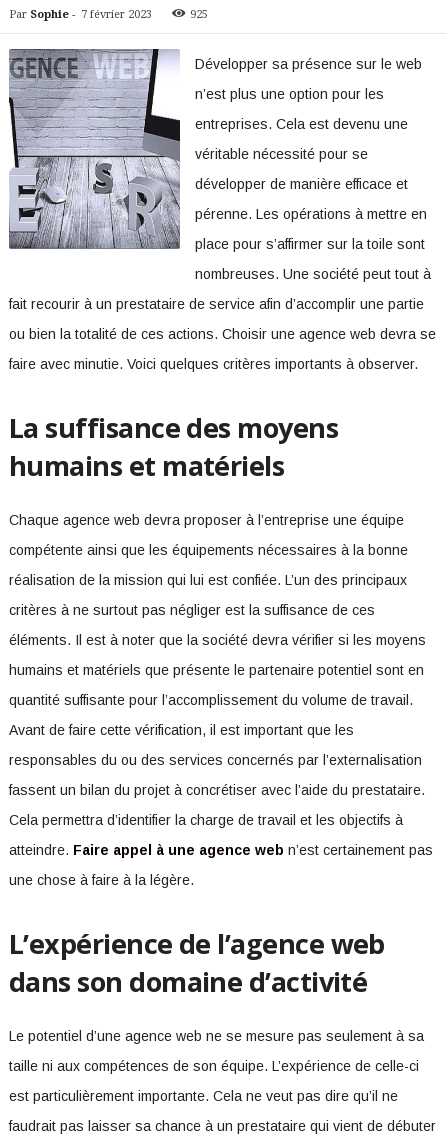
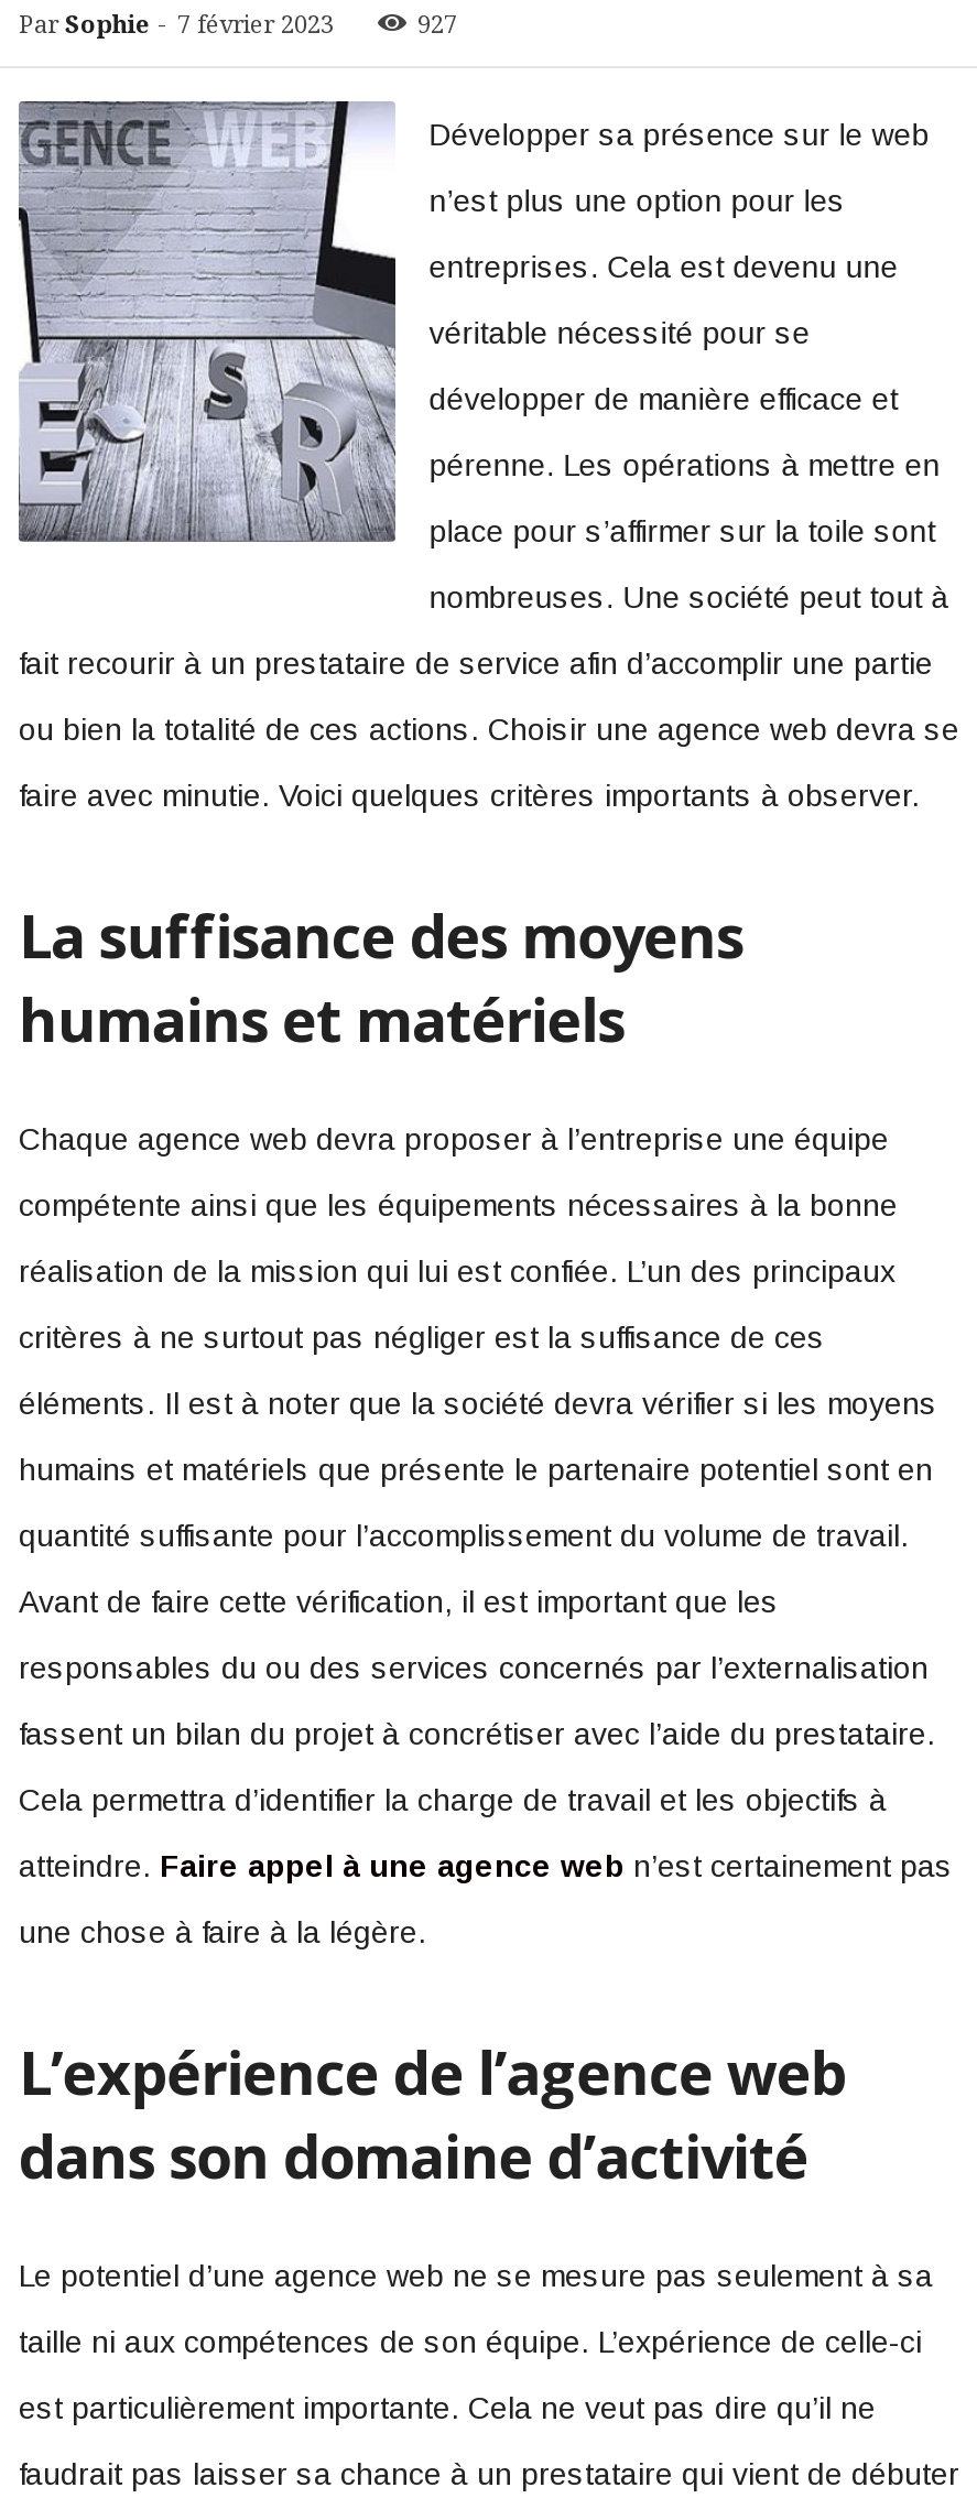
[190,8,208,21] 925 -> [417,11,457,40] 927

